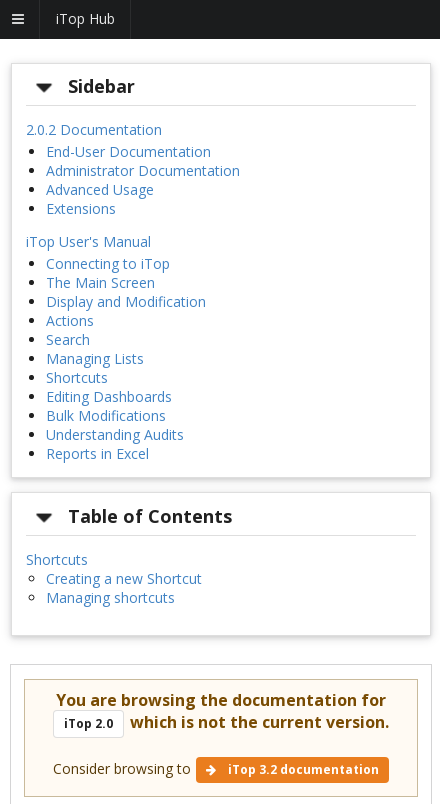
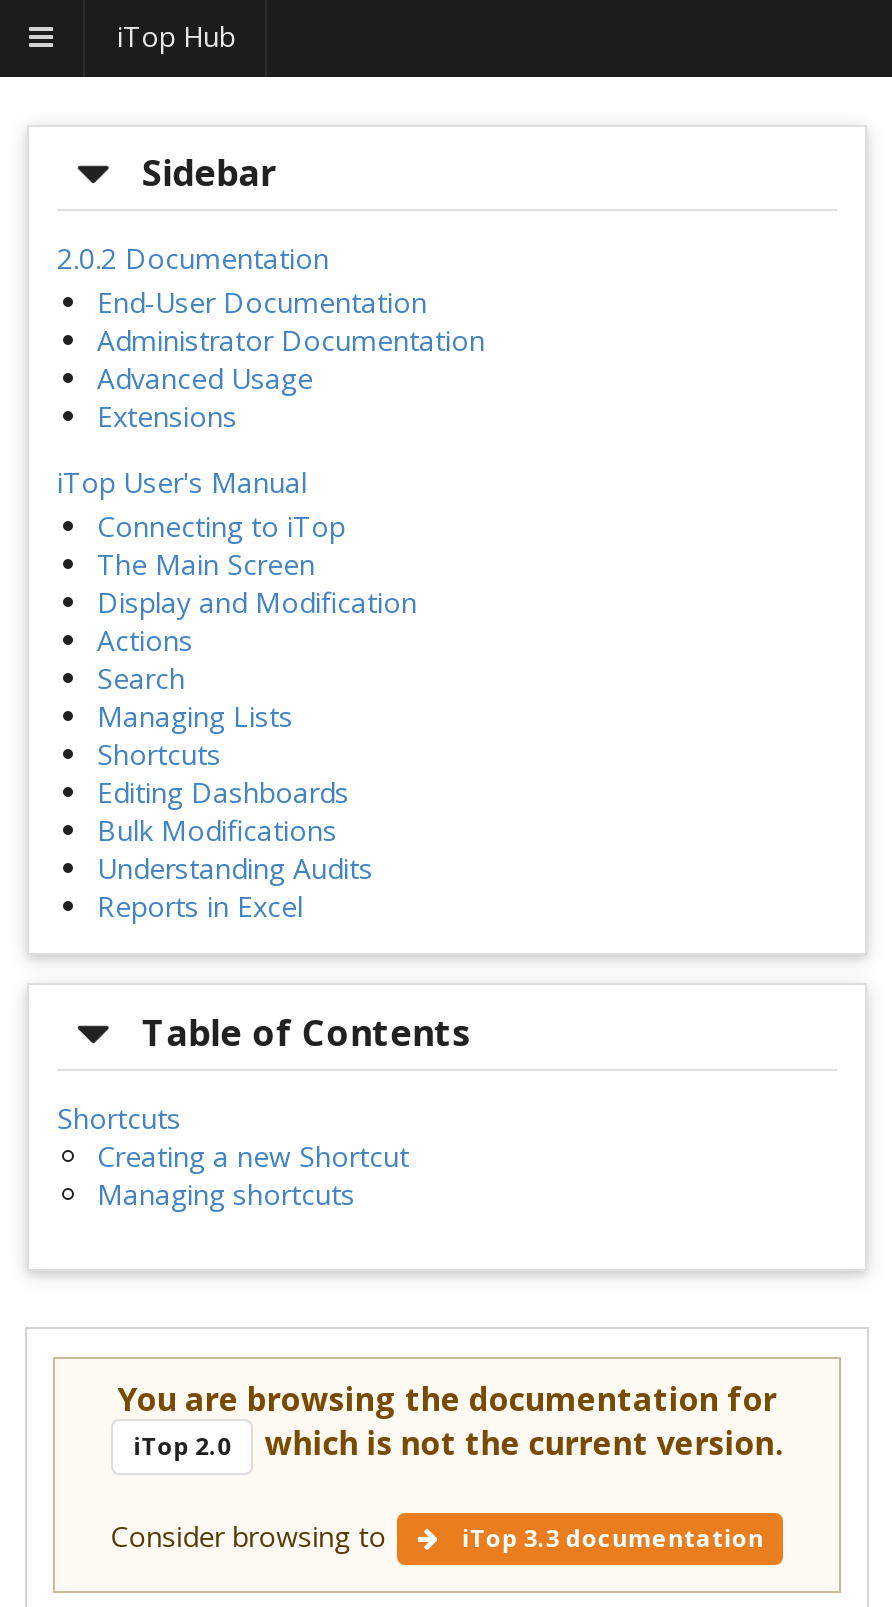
[225,760,379,777] iTop 3.2 documentation -> [456,1520,764,1554] iTop 3.3 documentation

